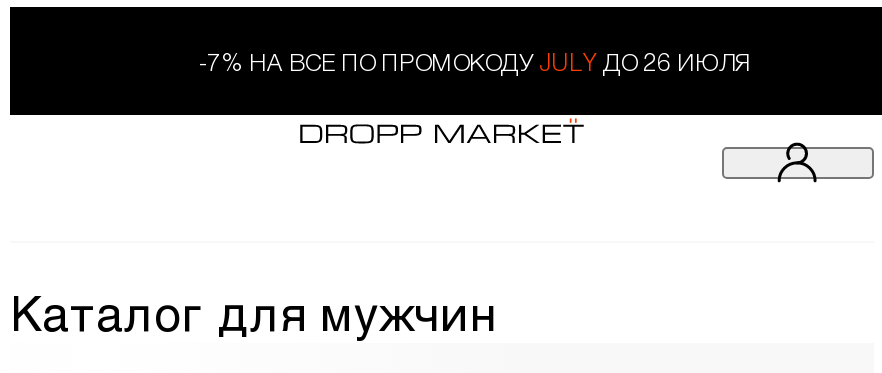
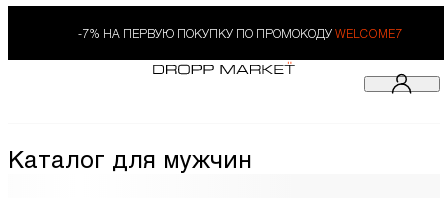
[199,47,749,75] -7% НА ВСЕ ПО ПРОМОКОДУ JULY ДО 26 ИЮЛЯ -> [78,26,402,40] -7% НА ПЕРВУЮ ПОКУПКУ ПО ПРОМОКОДУ WELCOME7

